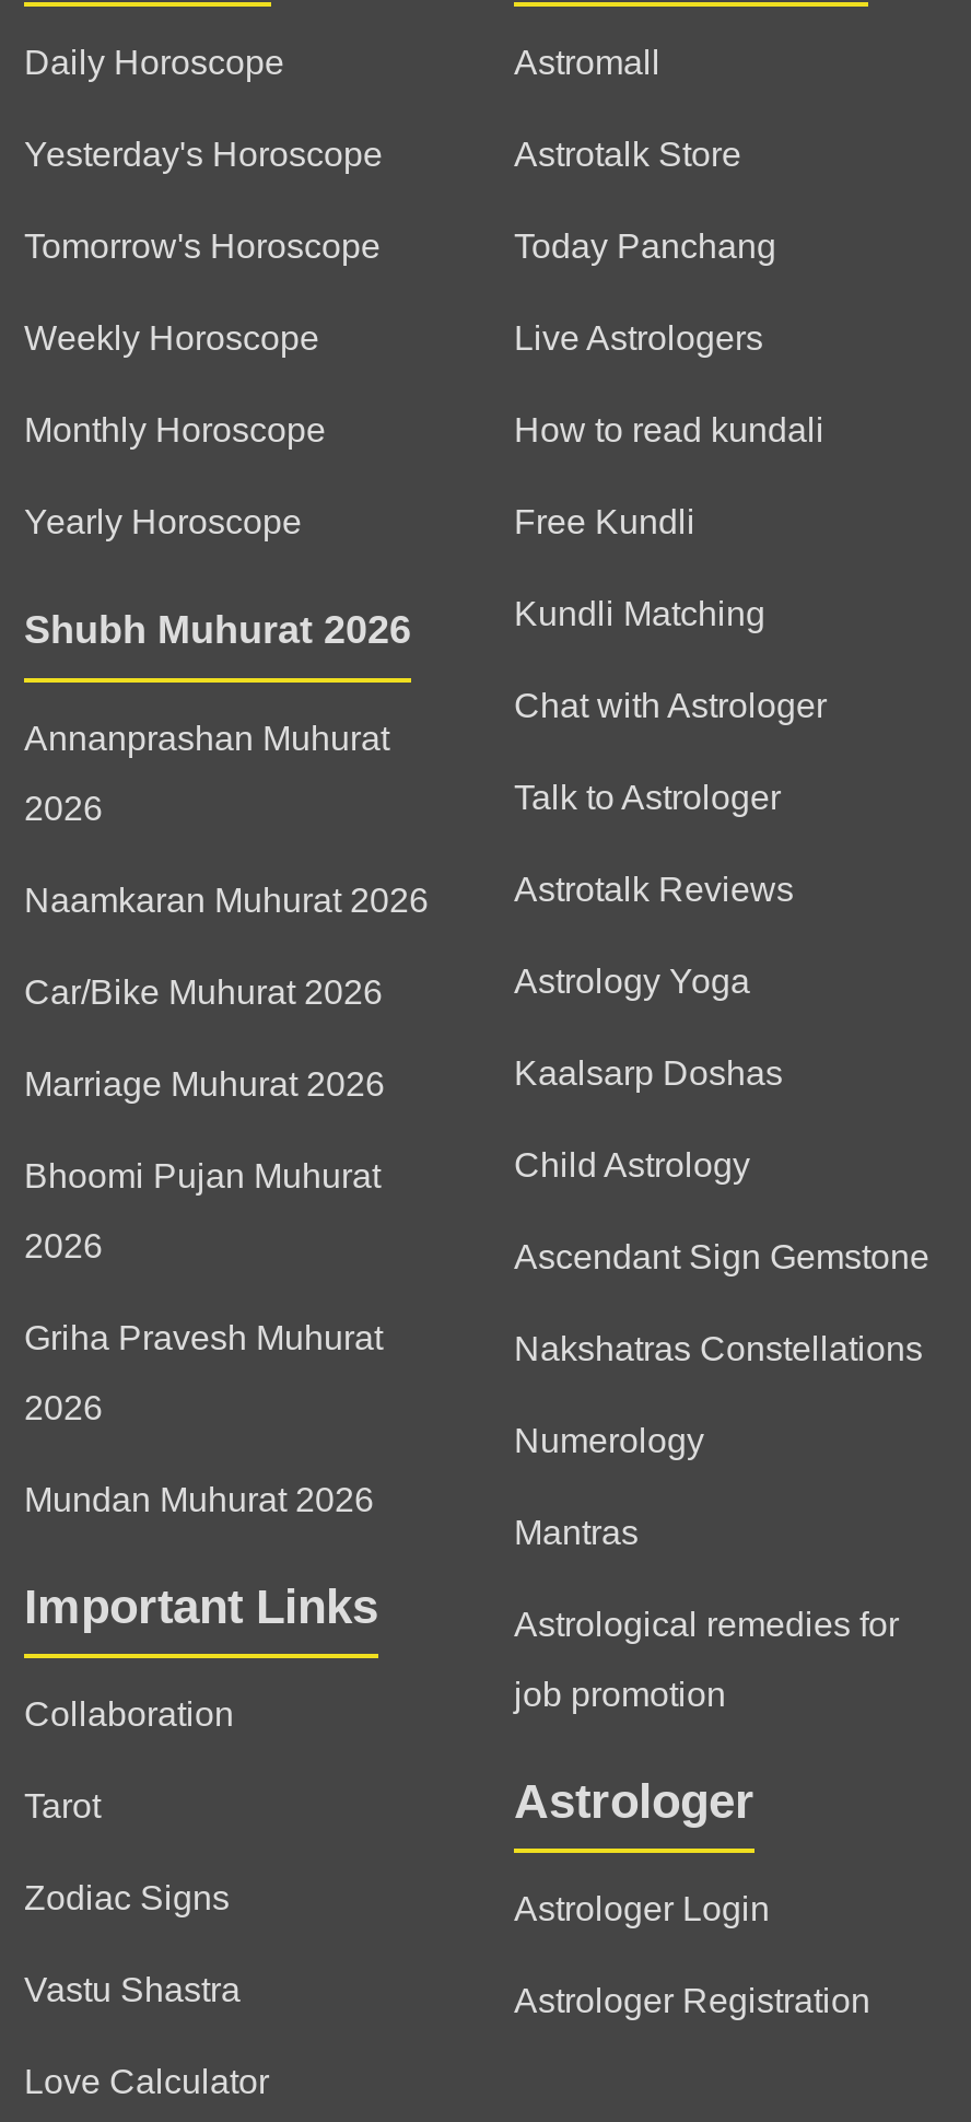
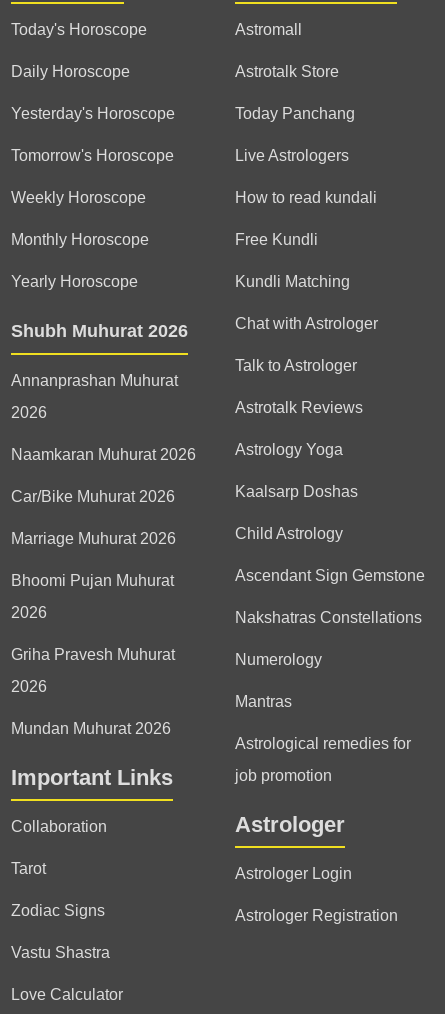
none -> [11,21,147,38] Today's Horoscope

